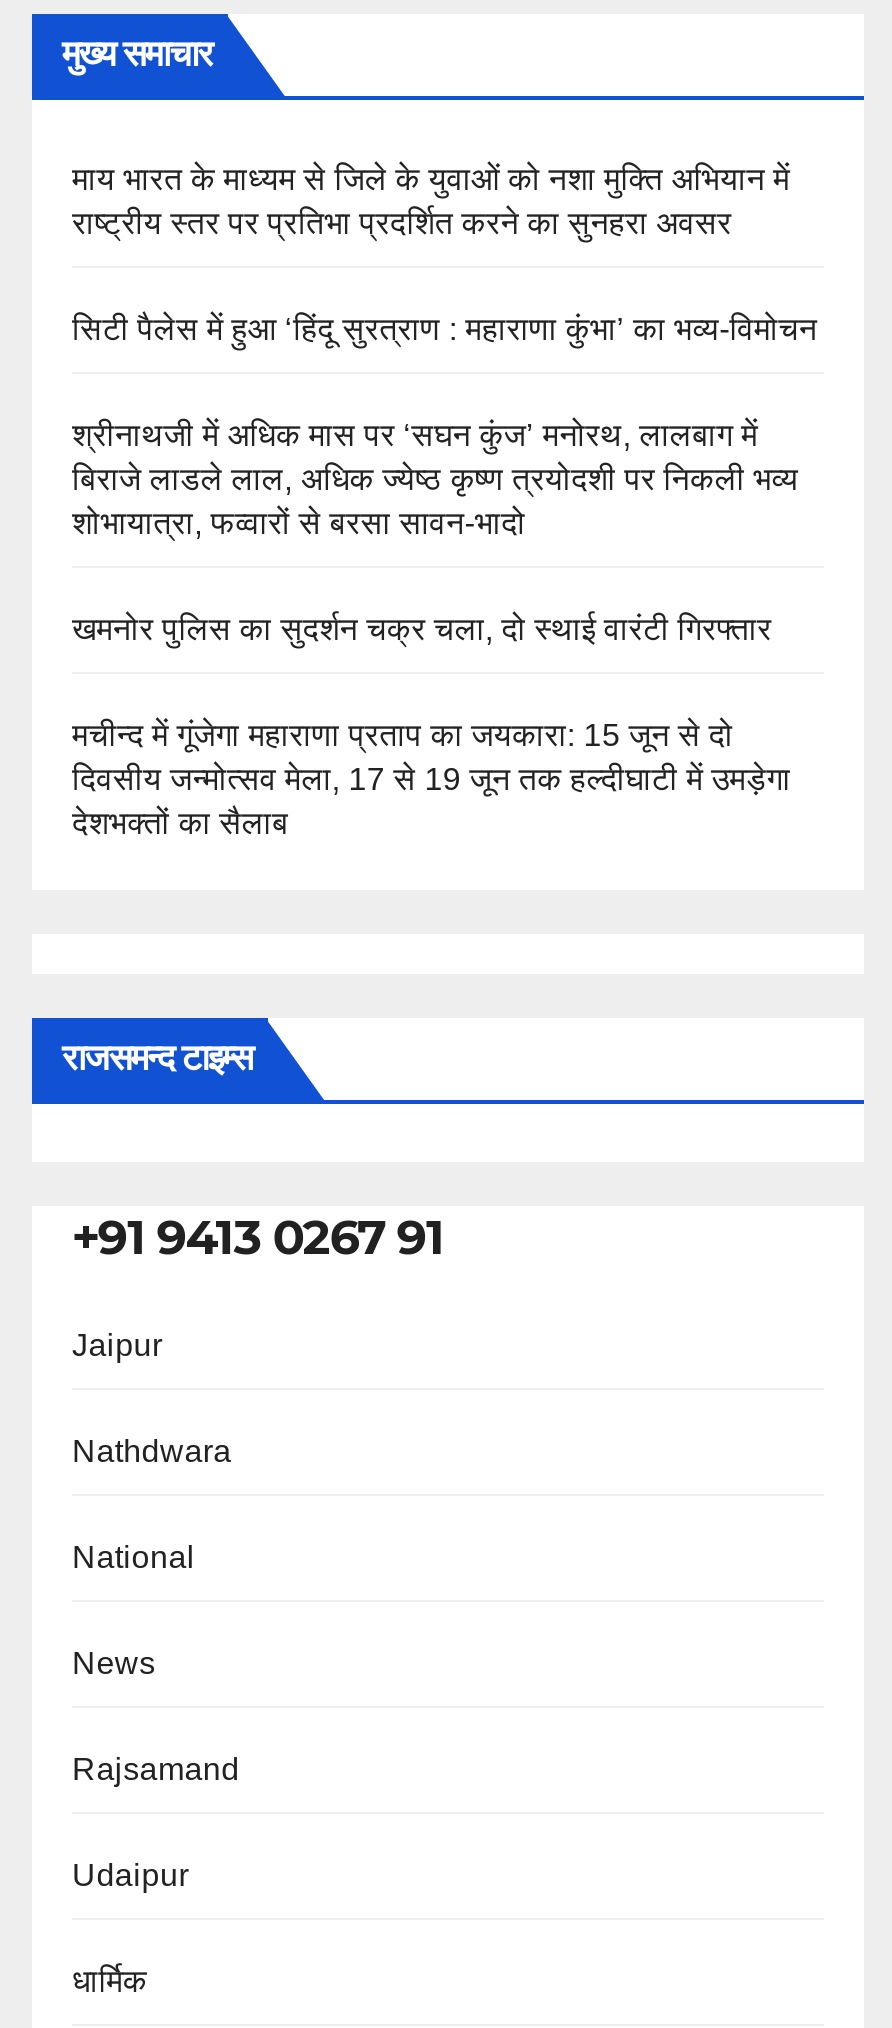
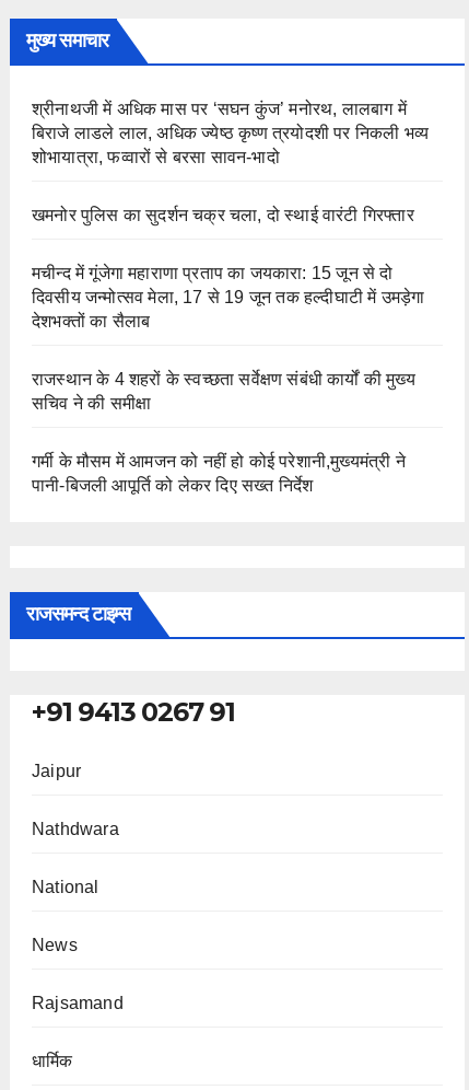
[72,161,817,345] माय भारत के माध्यम से जिले के युवाओं को नशा मुक्ति अभियान में | राष्ट्रीय स्तर पर प्रतिभा प्रदर्शित करने का सुनहरा अवसर | सिटी पैलेस में हुआ ‘हिंदू सुरत्राण : महाराणा कुंभा’ का भव्य-विमोचन -> none
moved [72,417,798,839] -> [32,99,429,330]: श्रीनाथजी में अधिक मास पर ‘सघन कुंज’ मनोरथ, लालबाग में | बिराजे लाडले लाल, अधिक ज्येष्ठ कृष्ण त्रयोदशी पर निकली भव्य | शोभायात्रा, फव्वारों से बरसा सावन-भादो | खमनोर पुलिस का सुदर्शन चक्र चला, दो स्थाई वारंटी गिरफ्तार | मचीन्द में गूंजेगा महाराणा प्रताप का जयकारा: 15 जून से दो | दिवसीय जन्मोत्सव मेला, 17 से 19 जून तक हल्दीघाटी में उमड़ेगा | देशभक्तों का सैलाब
none -> [32,369,415,494] राजस्थान के 4 शहरों के स्वच्छता सर्वेक्षण संबंधी कार्यों की मुख्य | सचिव ने की समीक्षा | गर्मी के मौसम में आमजन को नहीं हो कोई परेशानी,मुख्यमंत्री ने | पानी-बिजली आपूर्ति को लेकर दिए सख्त निर्देश
moved [62,1037,444,1786] -> [26,602,235,1013]: राजसमन्द टाइम्स | +91 9413 0267 91 | Jaipur | Nathdwara | National | News | Rajsamand
[72,1858,189,1892] Udaipur -> none

